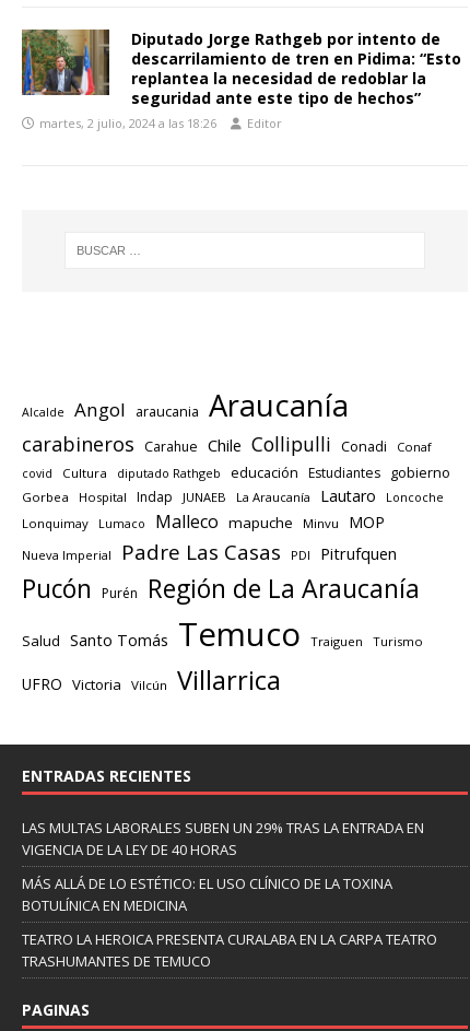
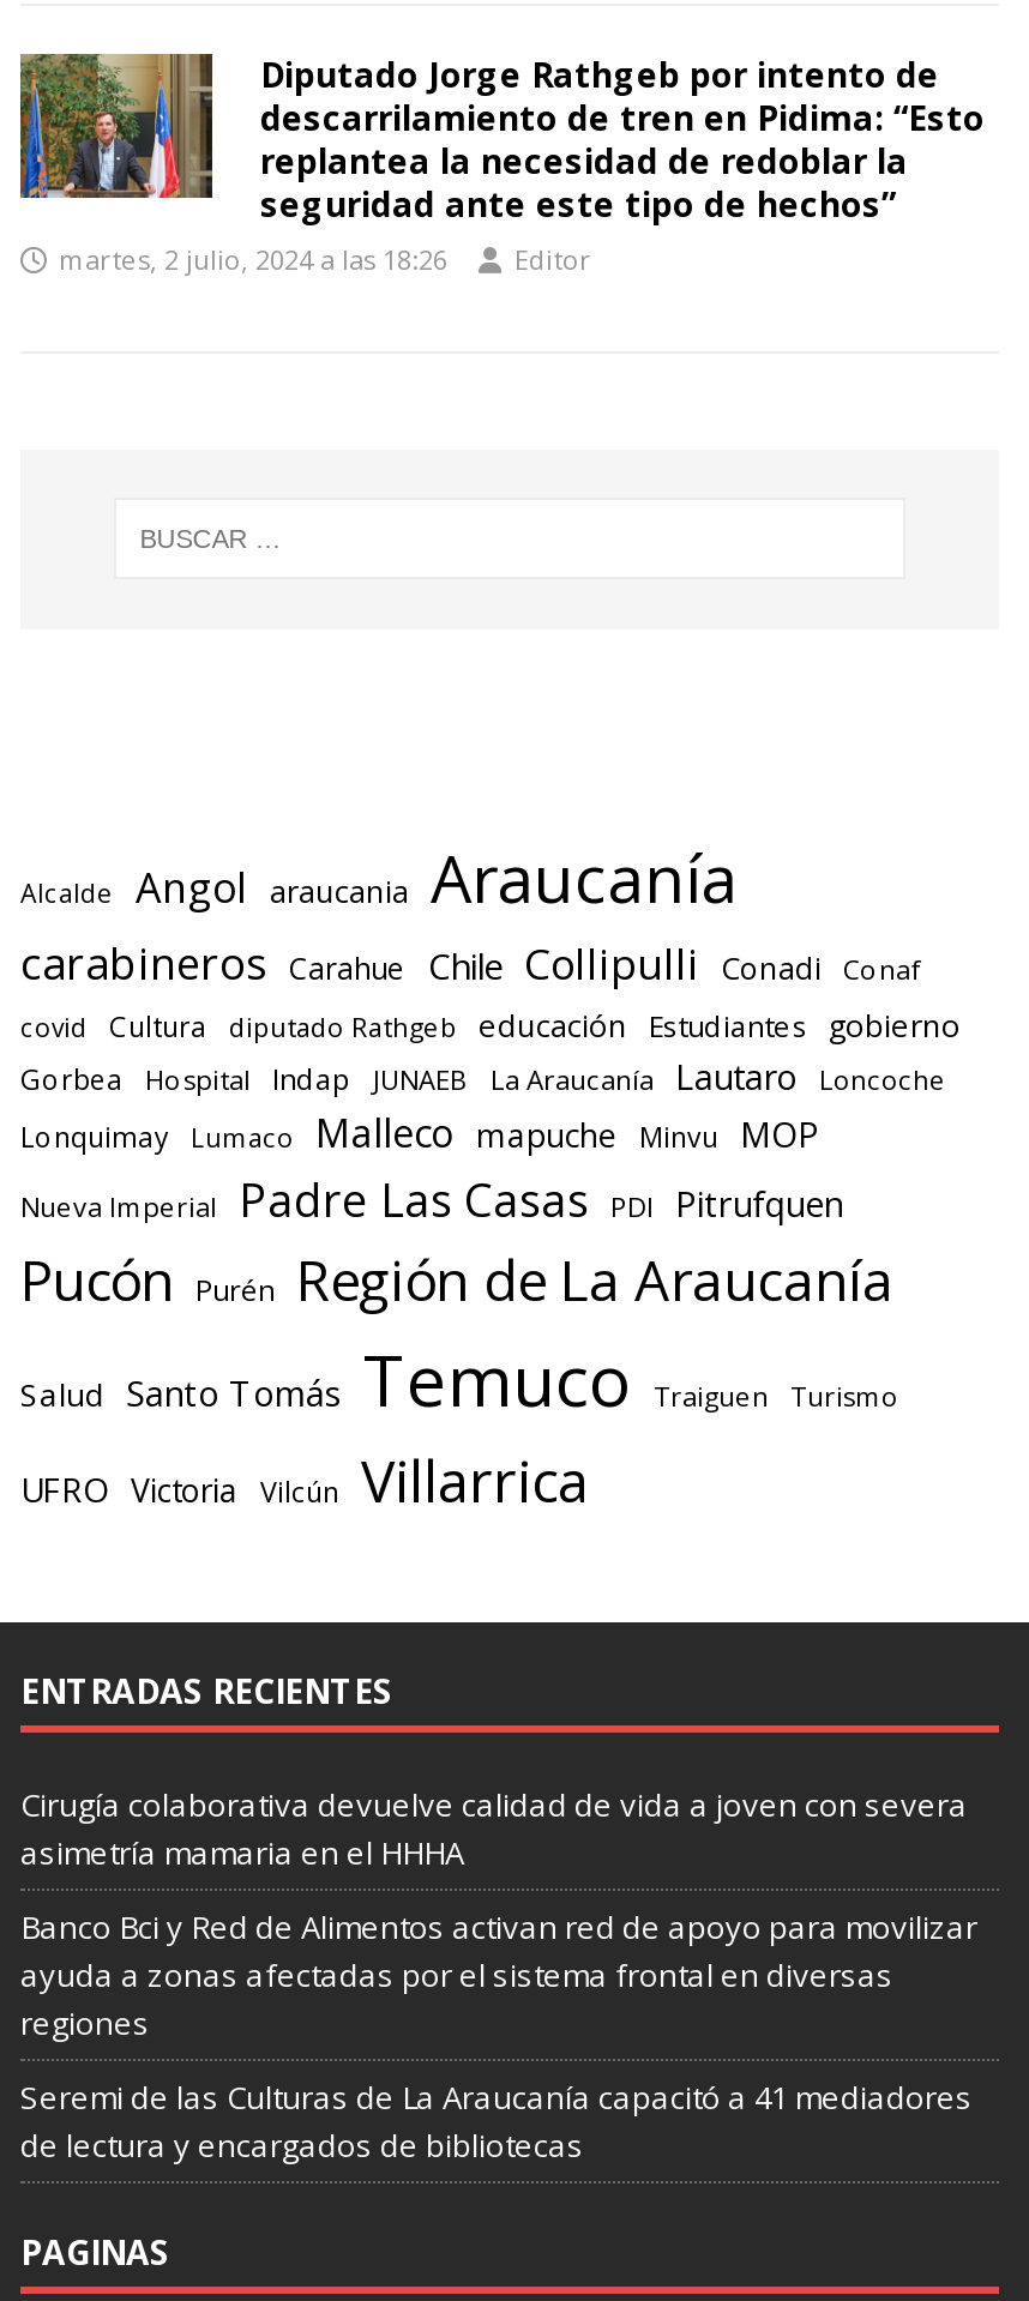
[22,818,424,859] LAS MULTAS LABORALES SUBEN UN 29% TRAS LA ENTRADA EN | VIGENCIA DE LA LEY DE 40 HORAS -> [20,1783,968,1874] Cirugía colaborativa devuelve calidad de vida a joven con severa | asimetría mamaria en el HHHA
[22,873,392,915] MÁS ALLÁ DE LO ESTÉTICO: EL USO CLÍNICO DE LA TOXINA | BOTULÍNICA EN MEDICINA -> [20,1905,977,2044] Banco Bci y Red de Alimentos activan red de apoyo para movilizar | ayuda a zonas afectadas por el sistema frontal en diversas | regiones
[22,929,437,971] TEATRO LA HEROICA PRESENTA CURALABA EN LA CARPA TEATRO | TRASHUMANTES DE TEMUCO -> [20,2075,973,2166] Seremi de las Culturas de La Araucanía capacitó a 41 mediadores | de lectura y encargados de bibliotecas

